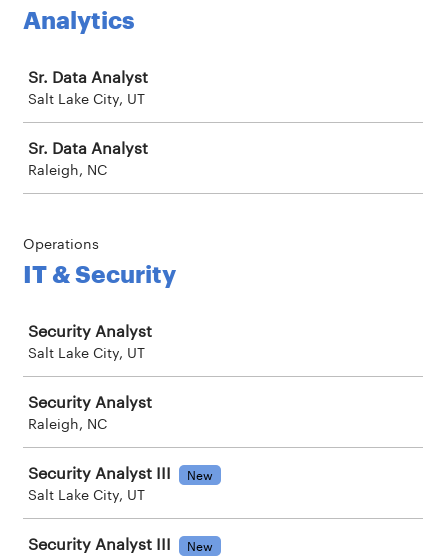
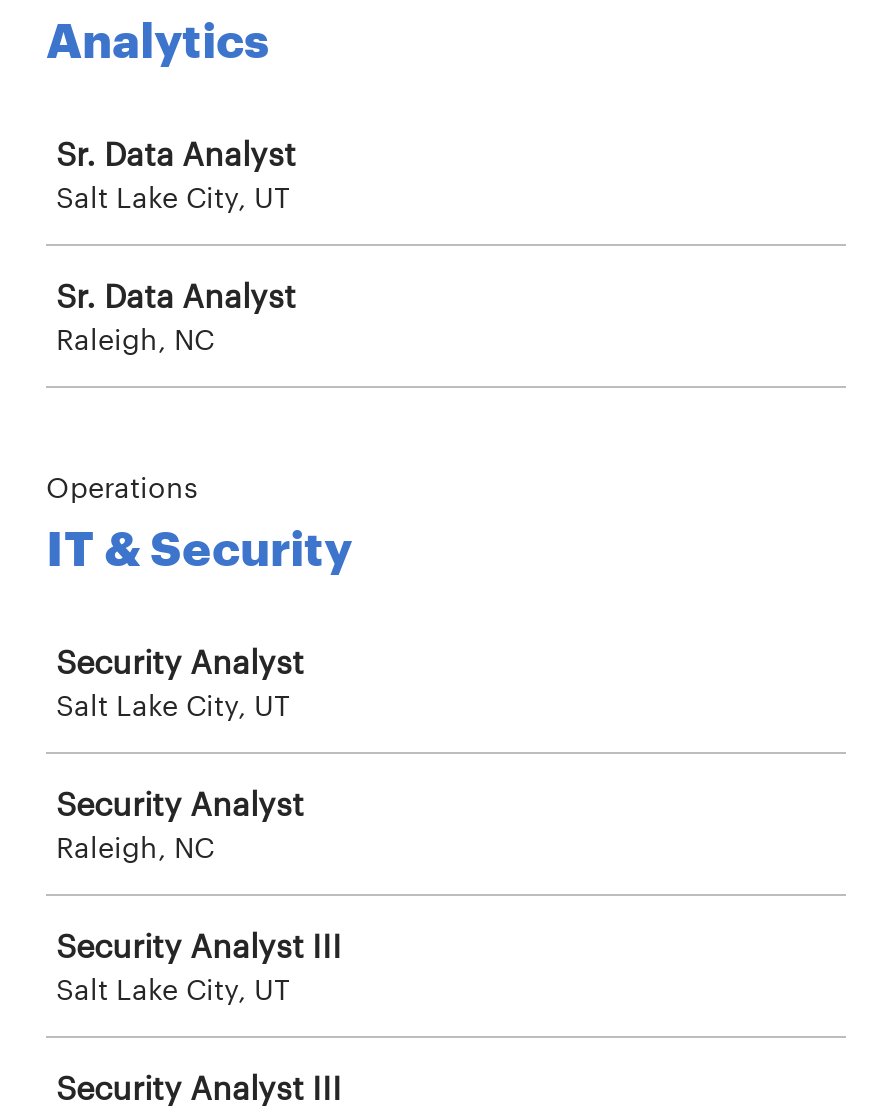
[187,468,213,482] New -> none
[187,539,213,553] New -> none

